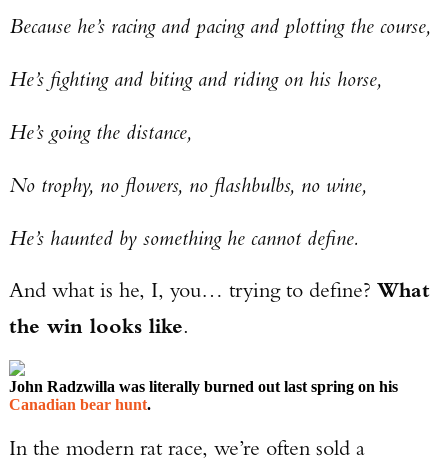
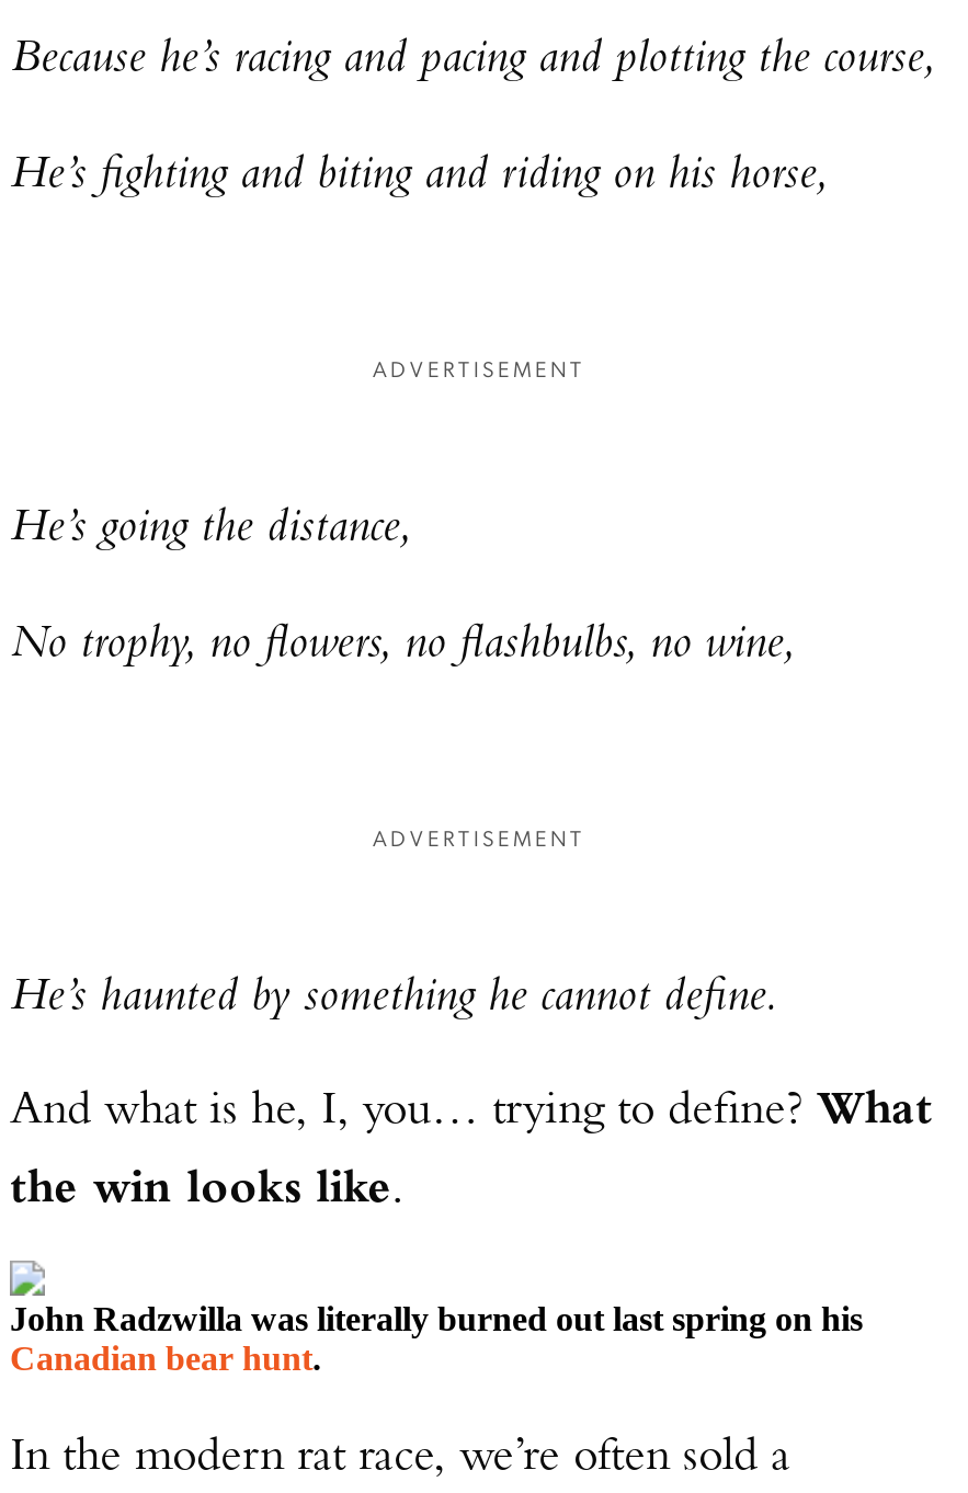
none -> [373,353,585,381] ADVERTISEMENT
none -> [373,822,585,851] ADVERTISEMENT

